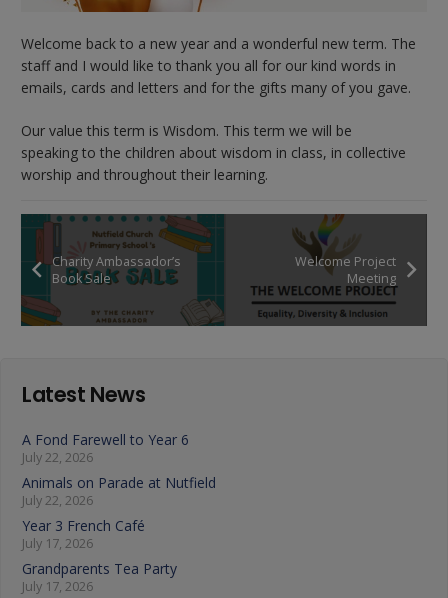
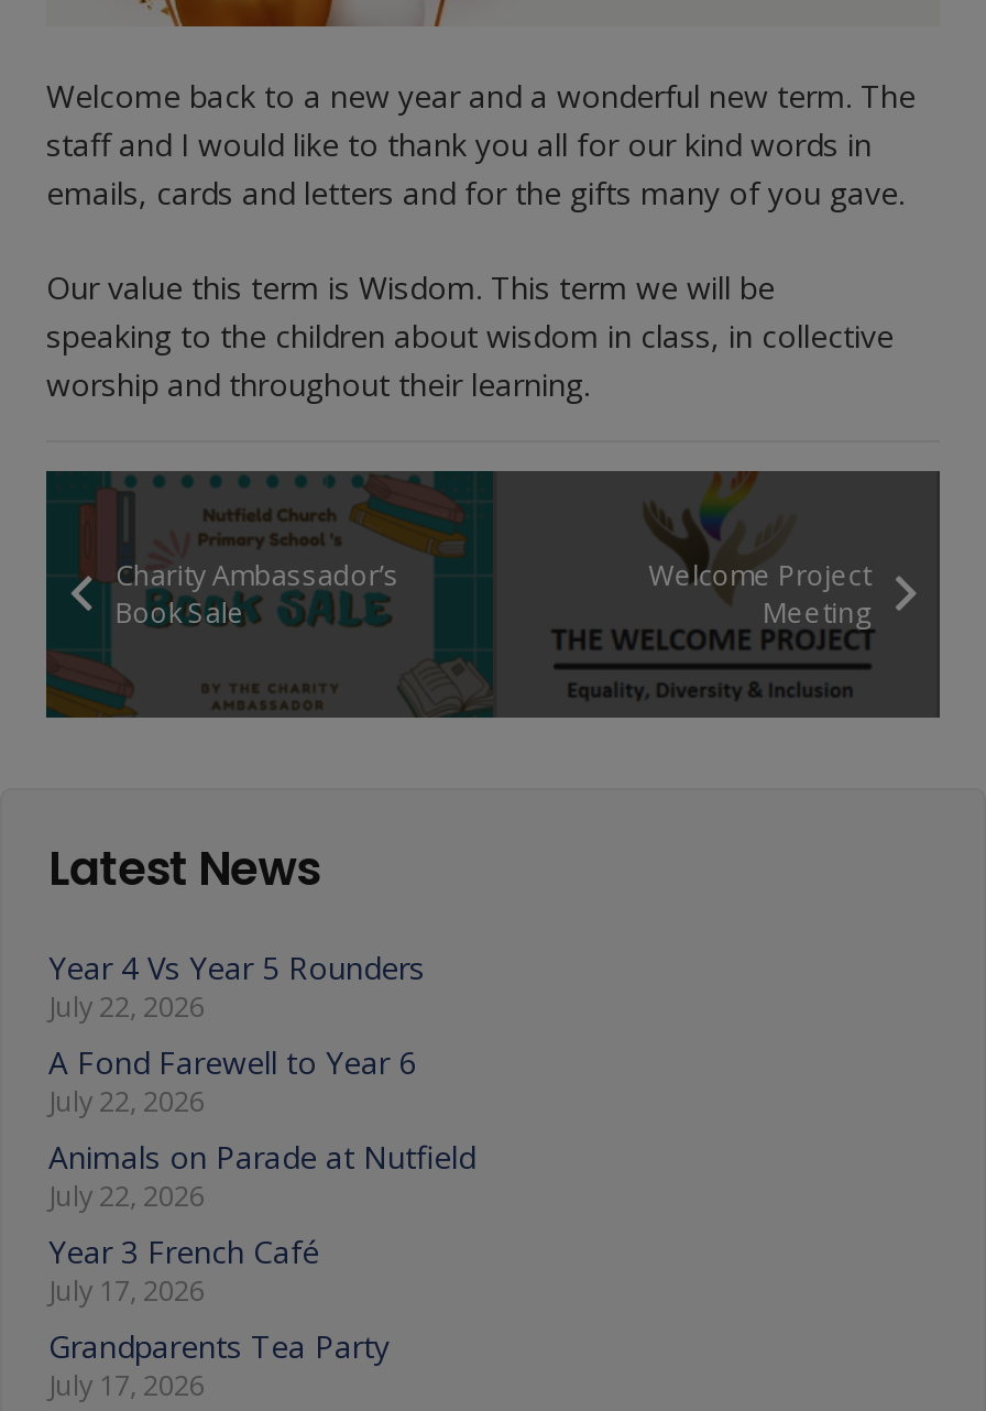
none -> [48,945,425,1025] Year 4 Vs Year 5 Rounders | July 22, 2026

